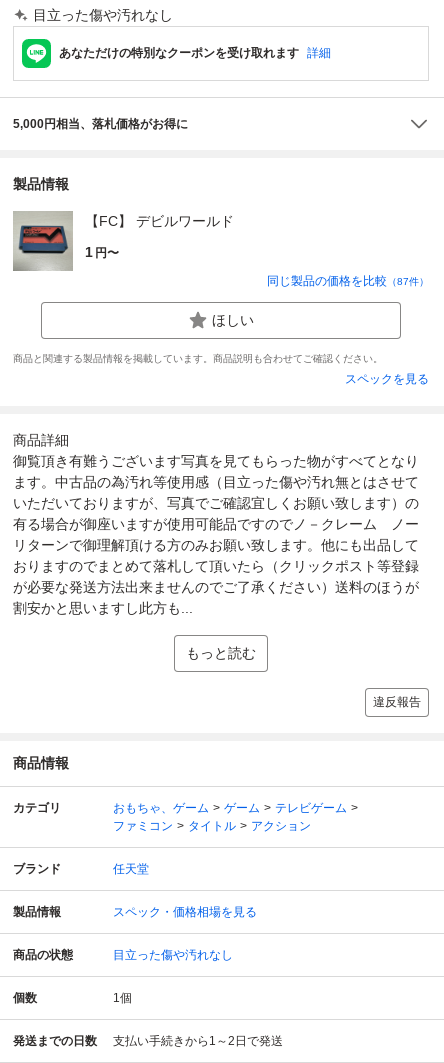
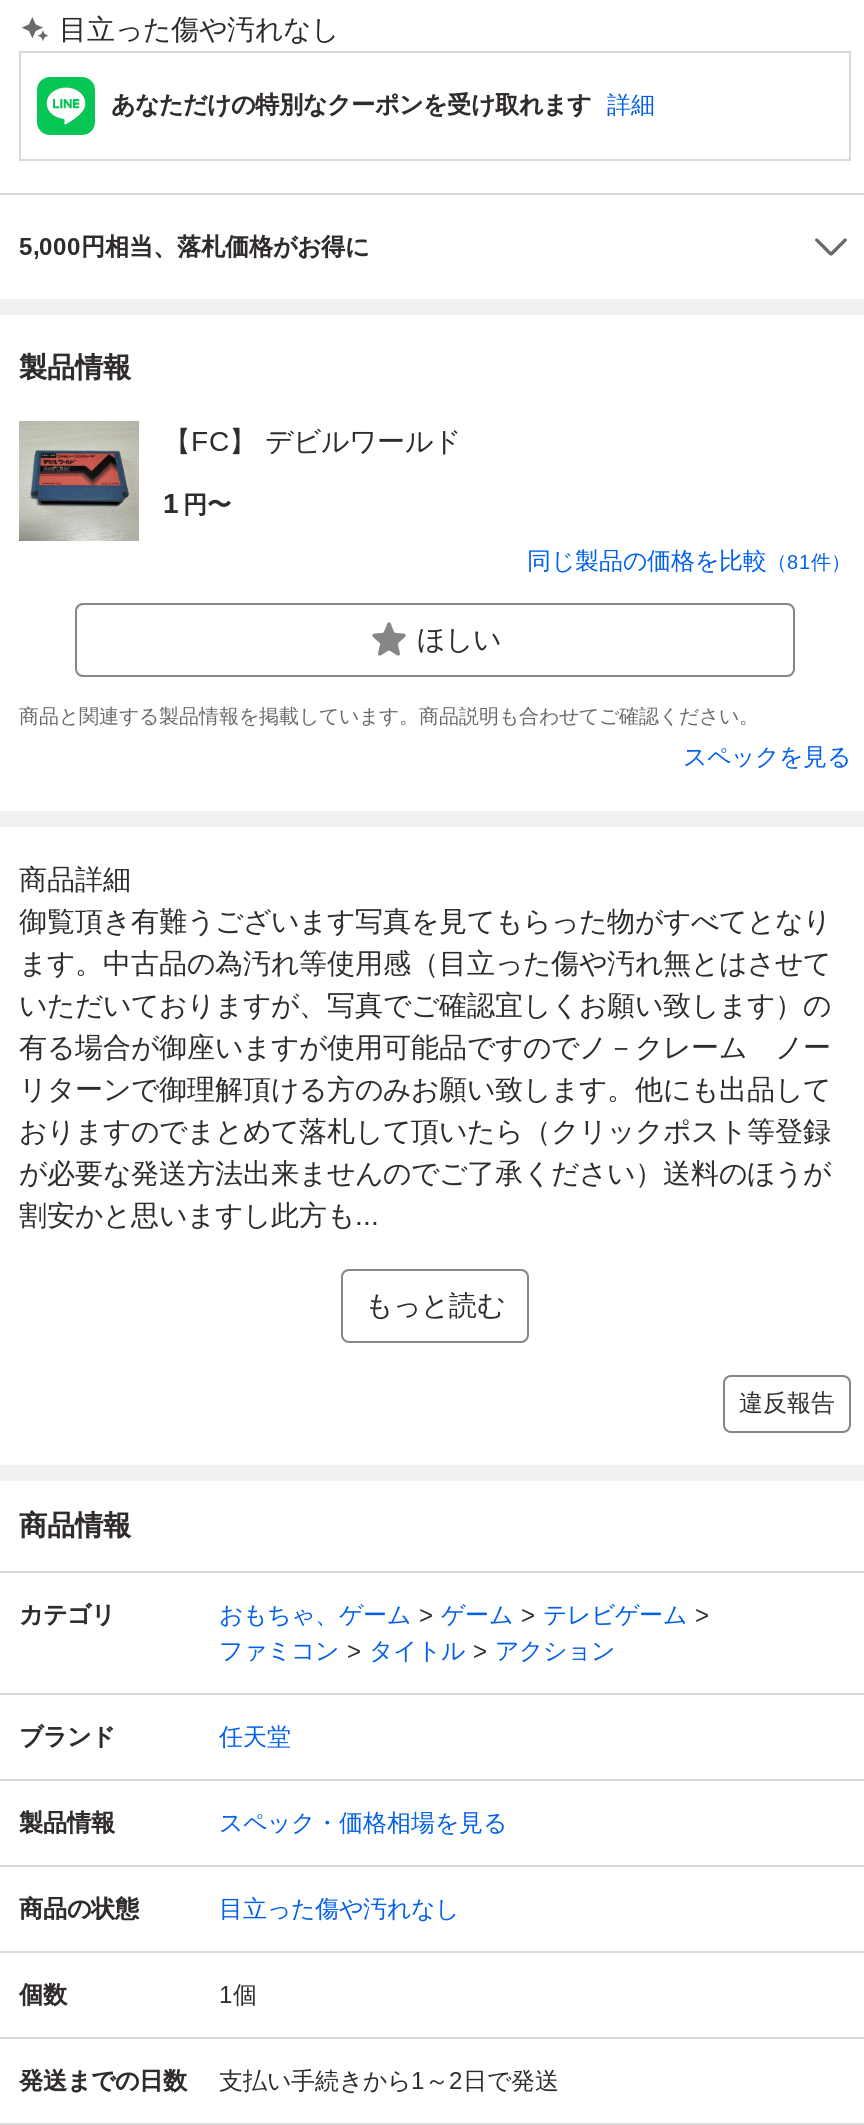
[267,274,429,288] 同じ製品の価格を比較（87件） -> [527,547,851,575] 同じ製品の価格を比較（81件）

